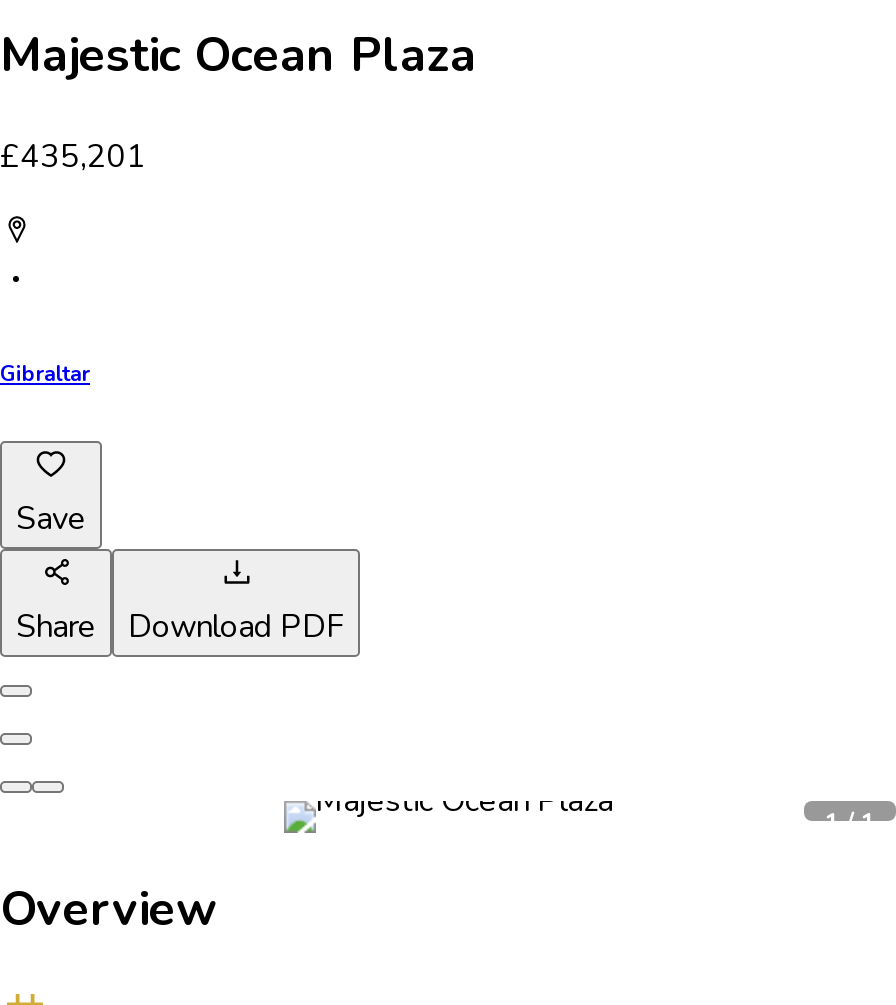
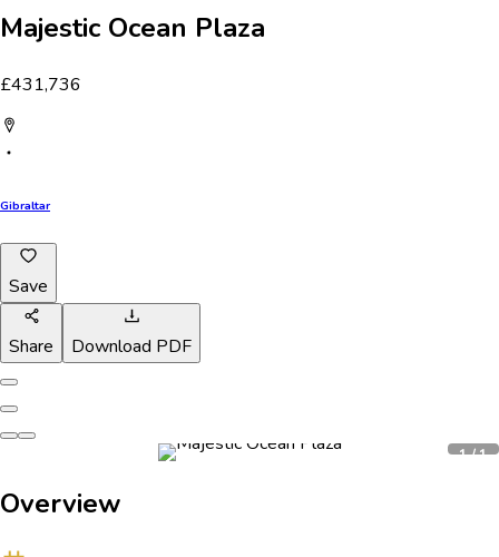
[0,135,146,179] £435,201 -> [0,72,81,97] £431,736

